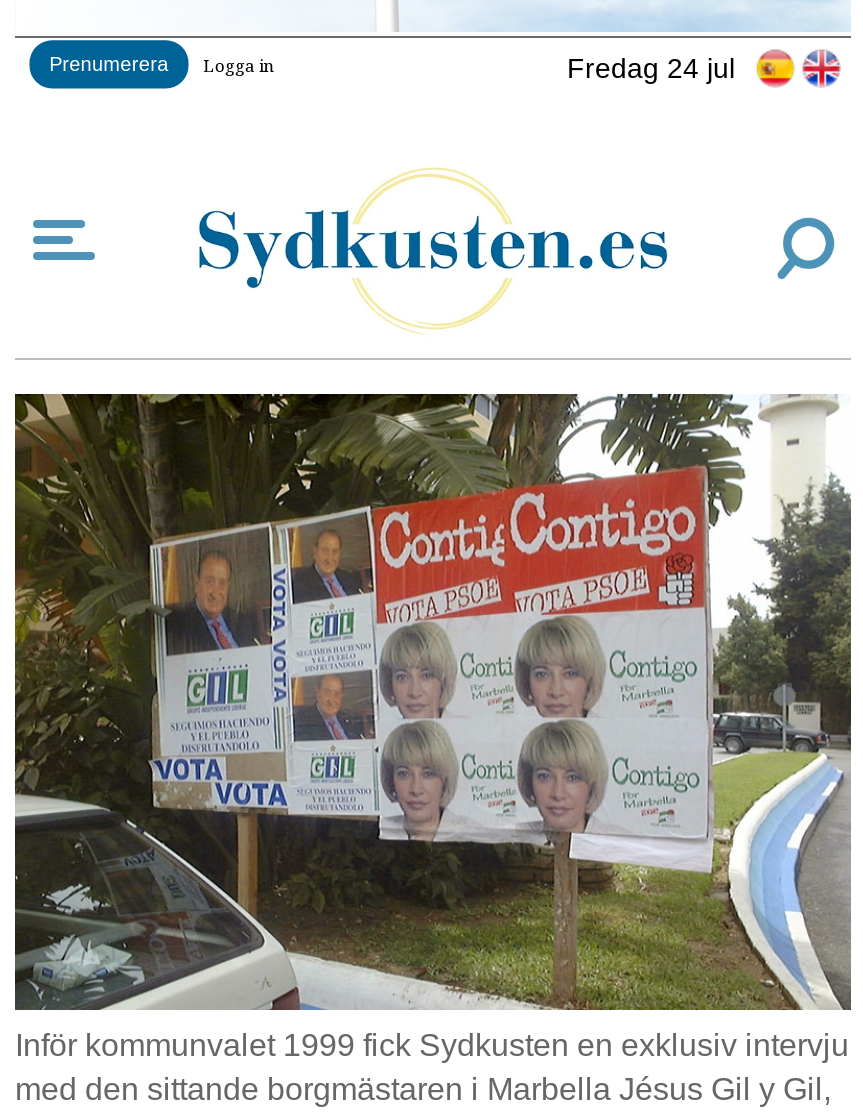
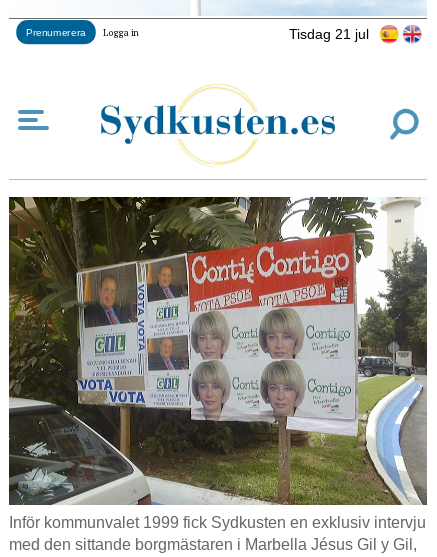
[567,51,735,83] Fredag 24 jul -> [289,25,369,41] Tisdag 21 jul

